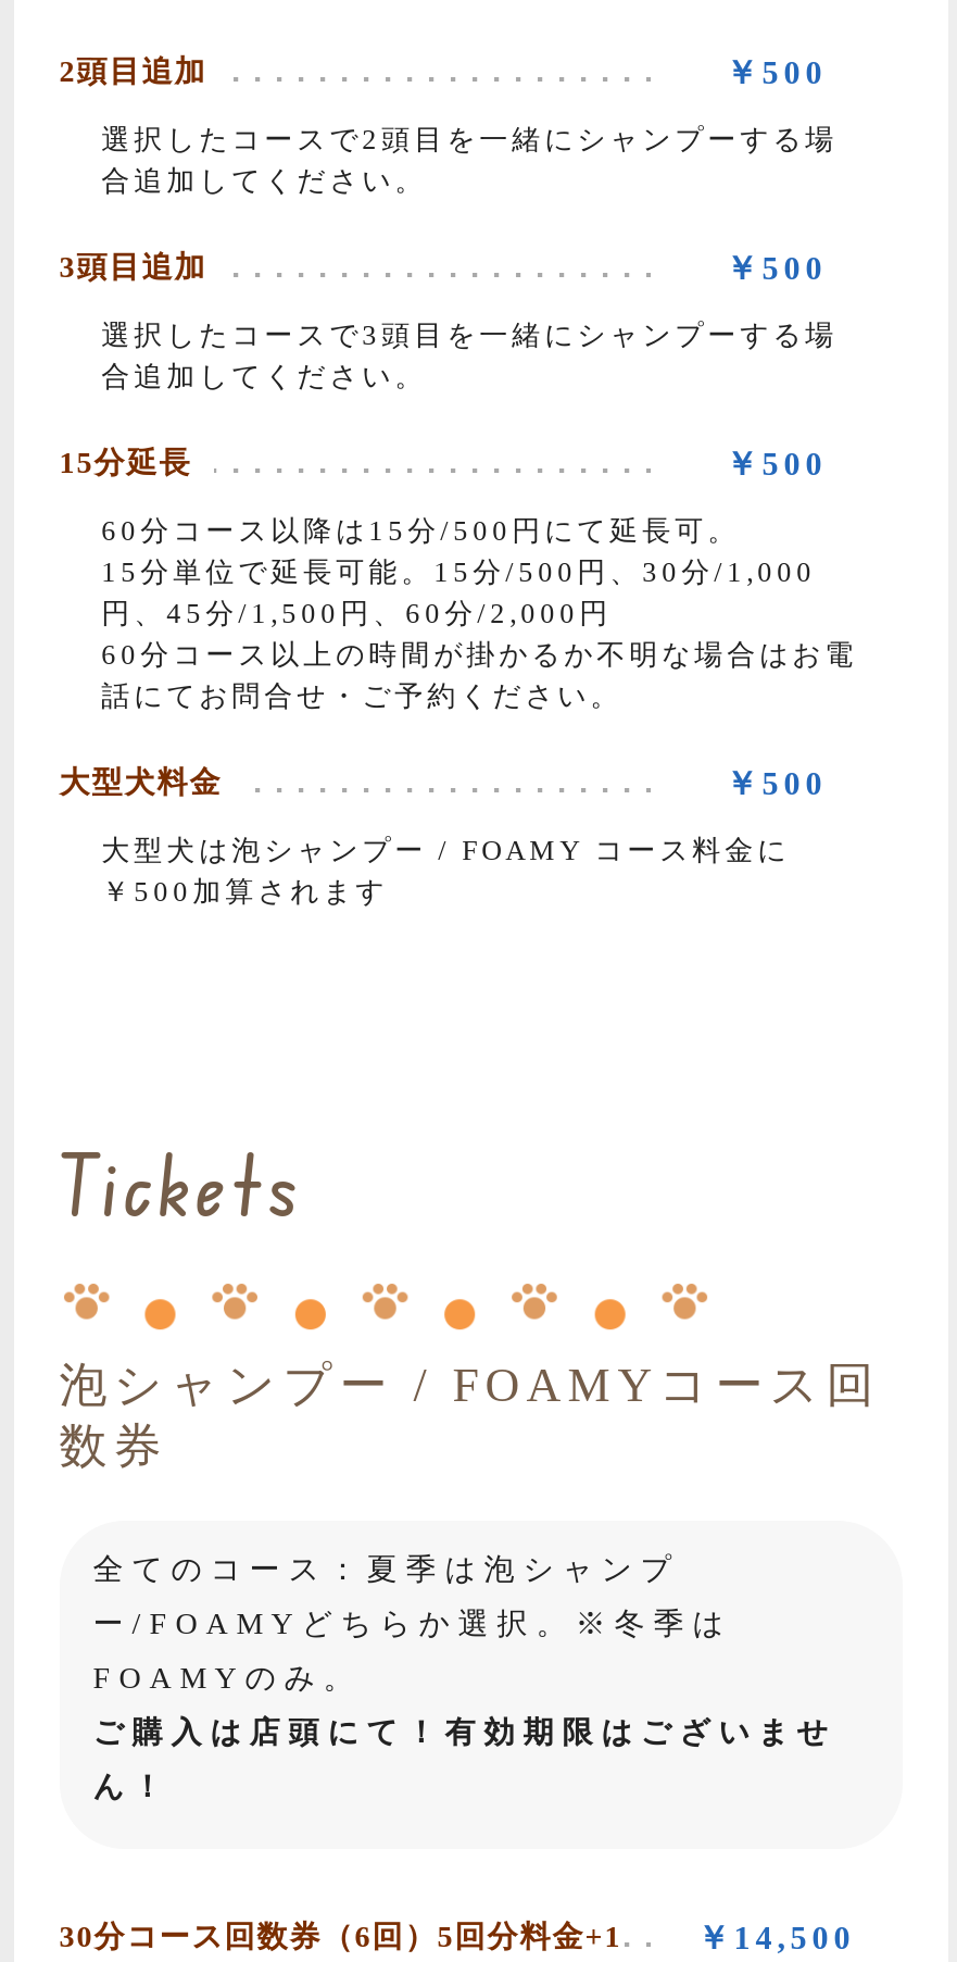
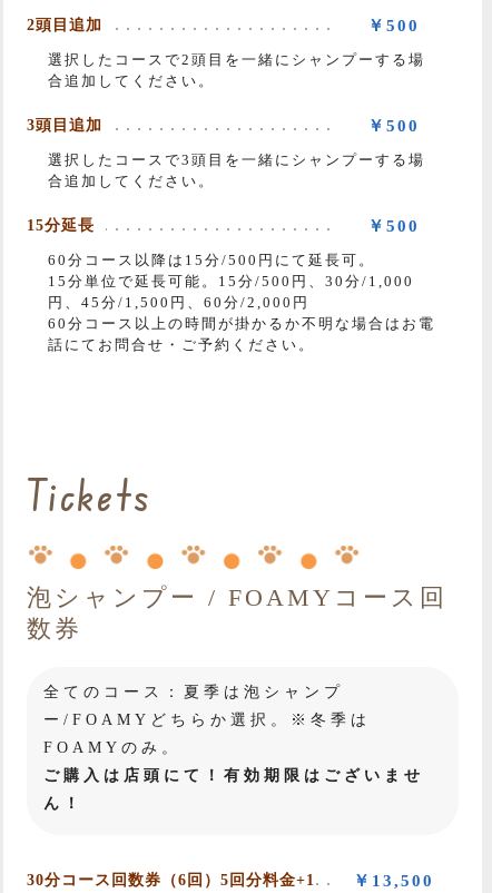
[59,767,827,908] 大型犬料金 | ￥500 | 大型犬は泡シャンプー / FOAMY コース料金に | ￥500加算されます -> none
[697,1922,855,1956] ￥14,500 -> [353,872,434,890] ￥13,500

